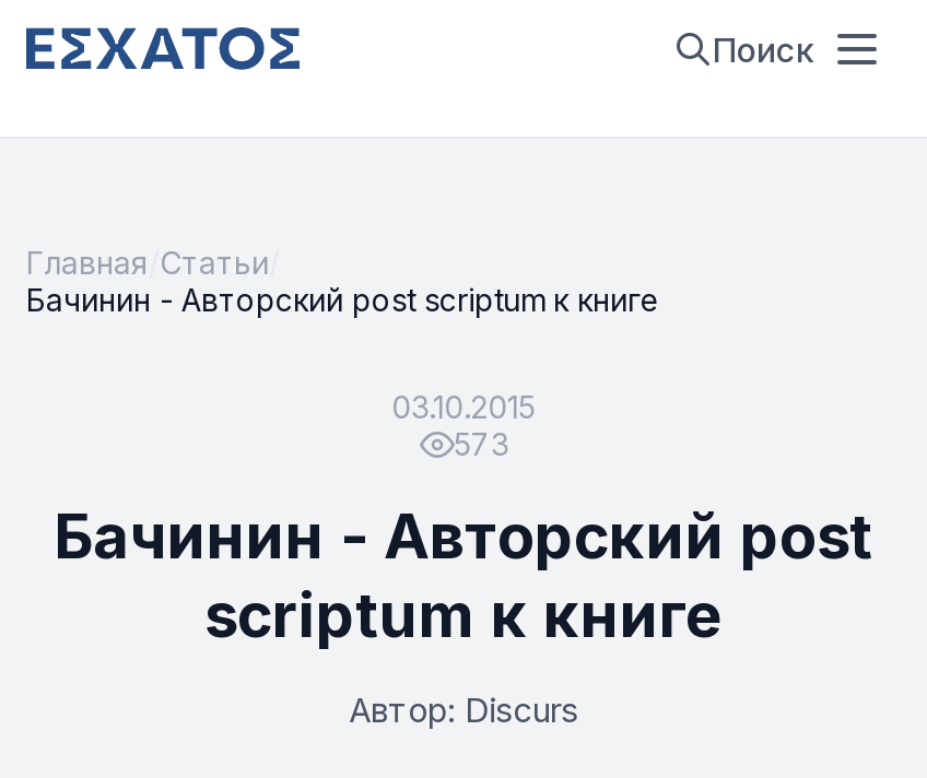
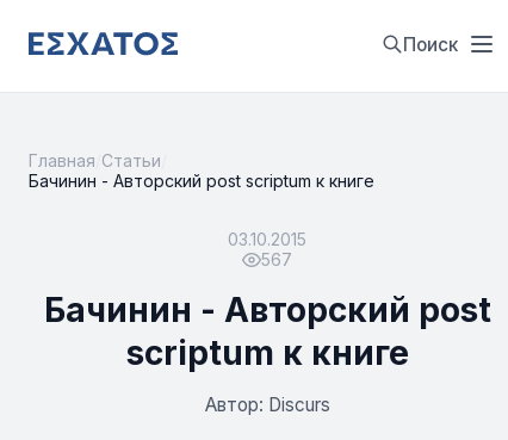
[454,425,508,462] 573 -> [261,249,292,269] 567

